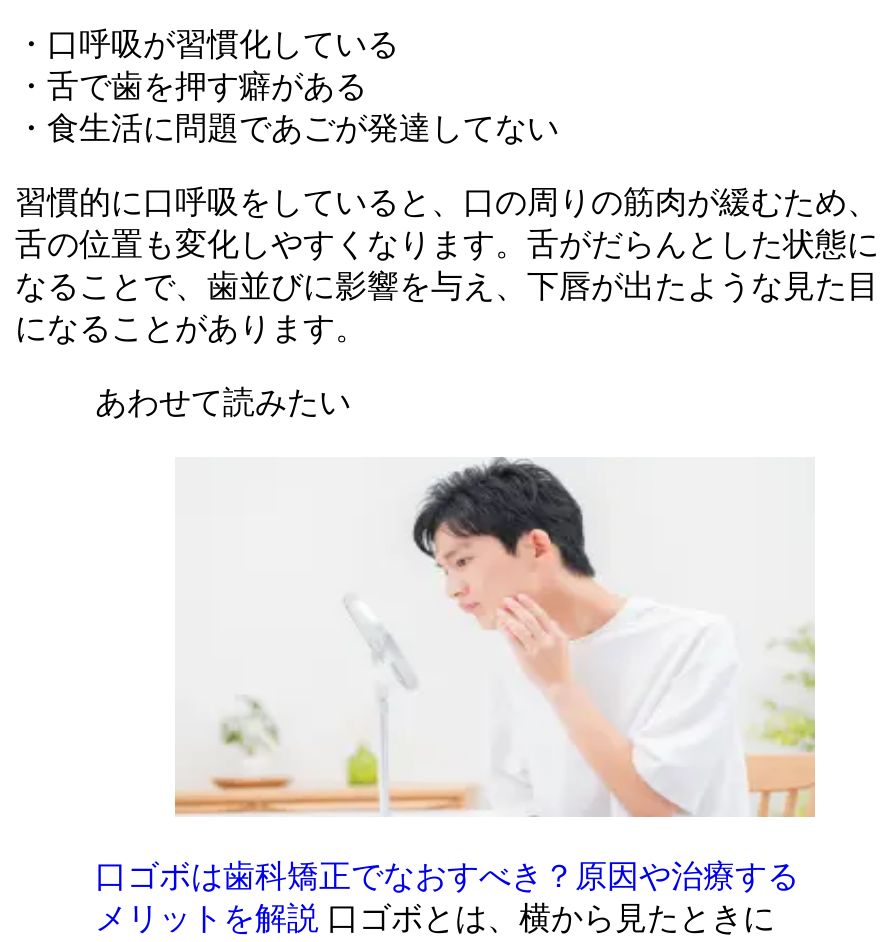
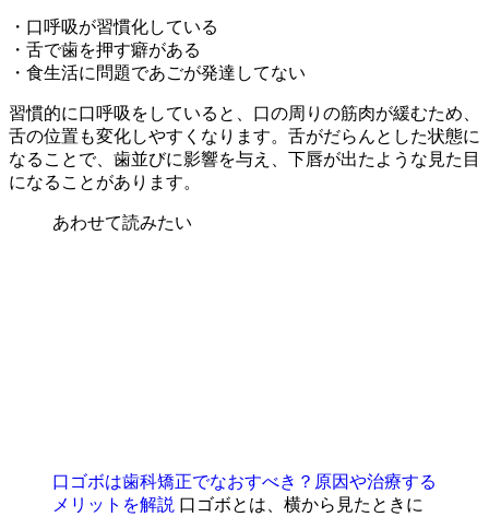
[173,456,817,818] [image] -> none

